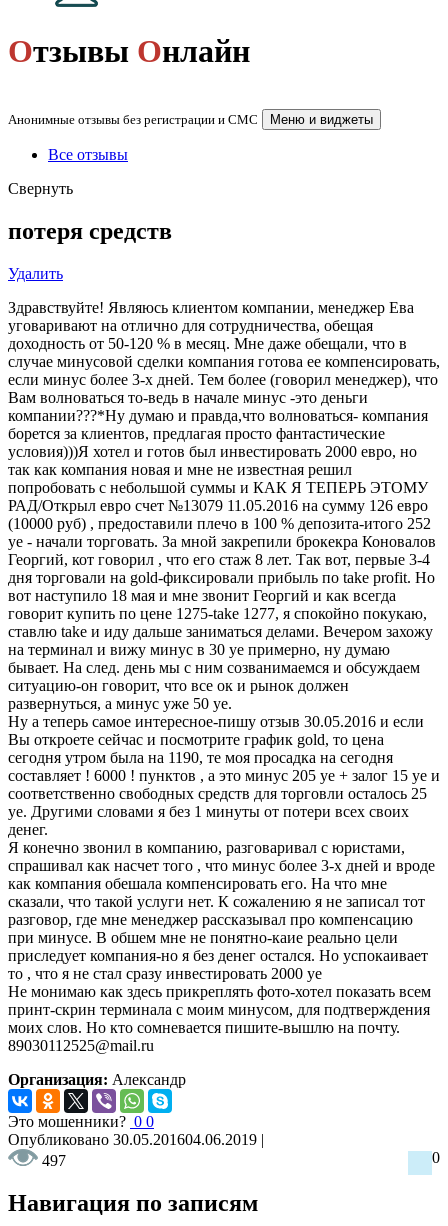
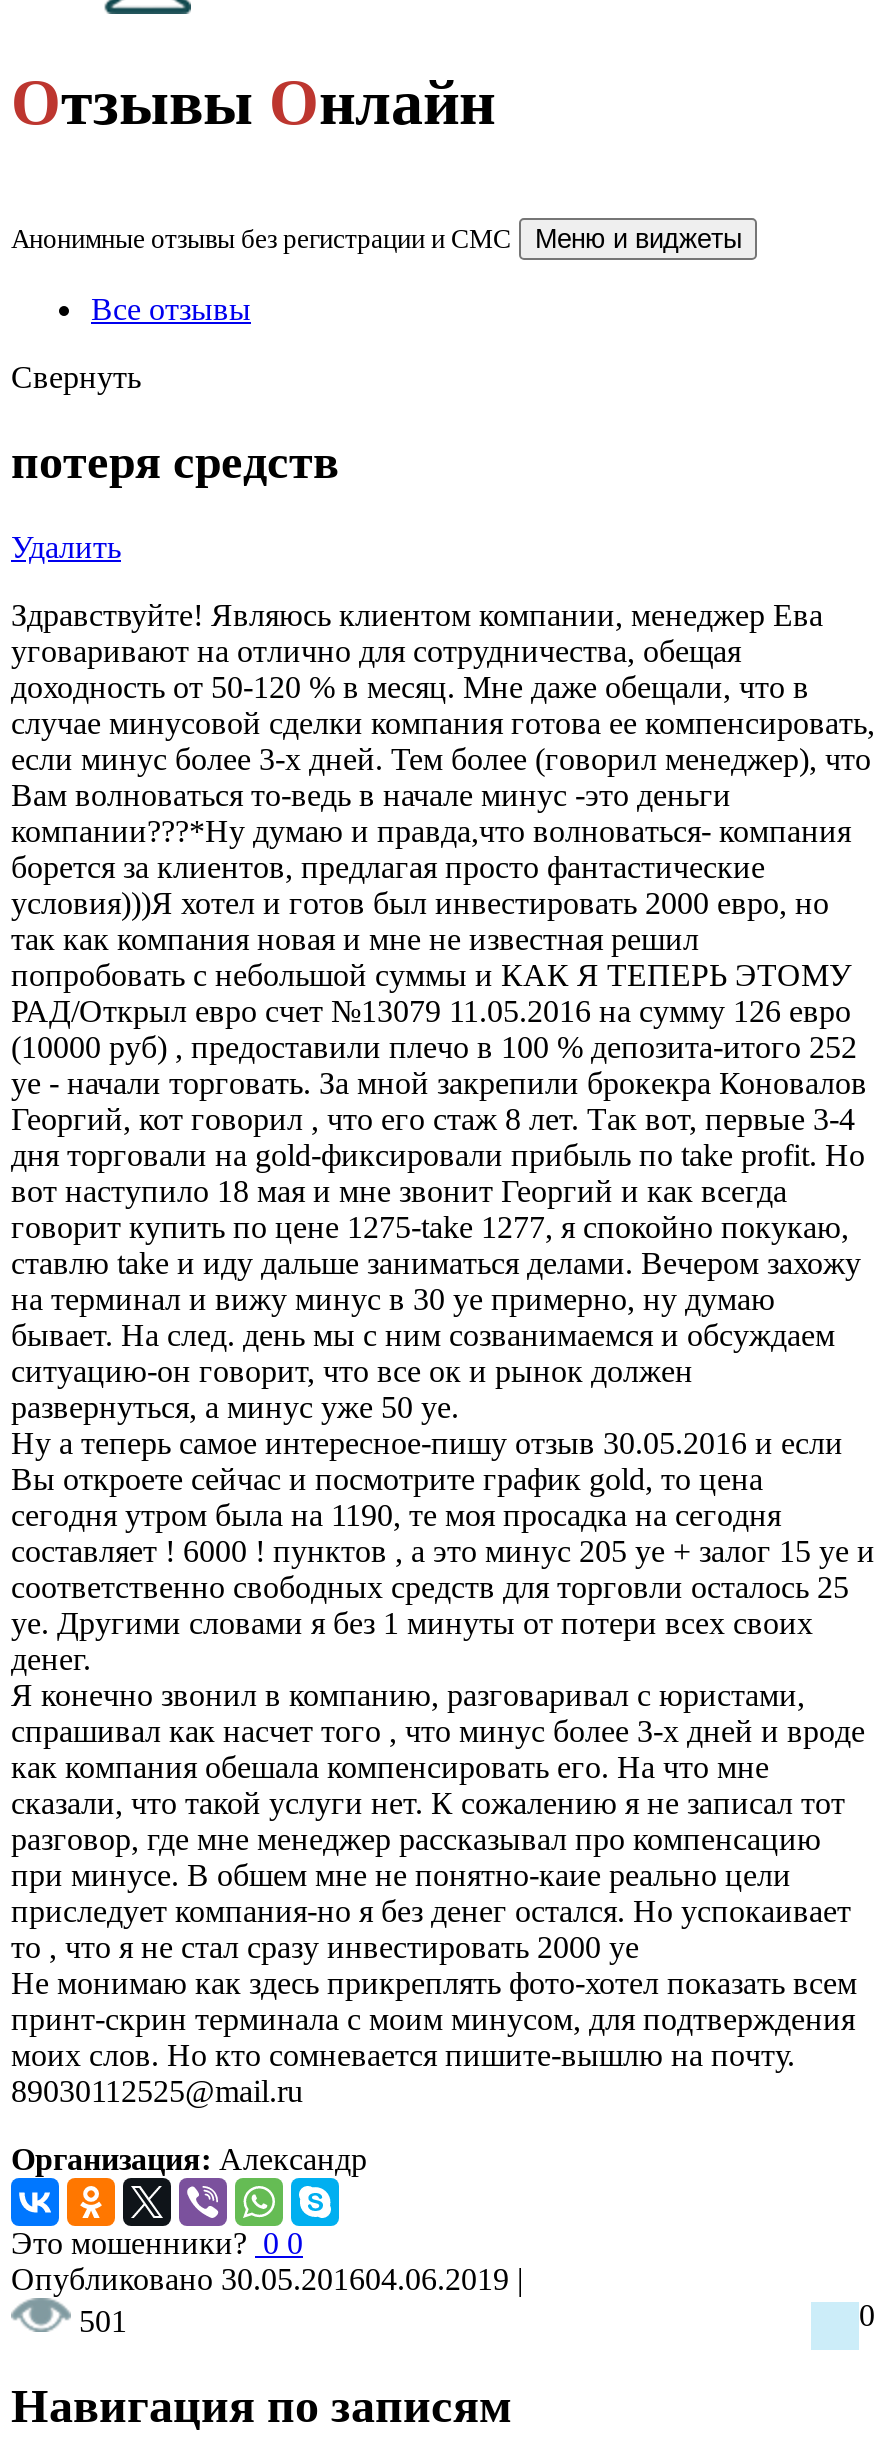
[38,1152,66,1169] 497 -> [71,2304,127,2338] 501

